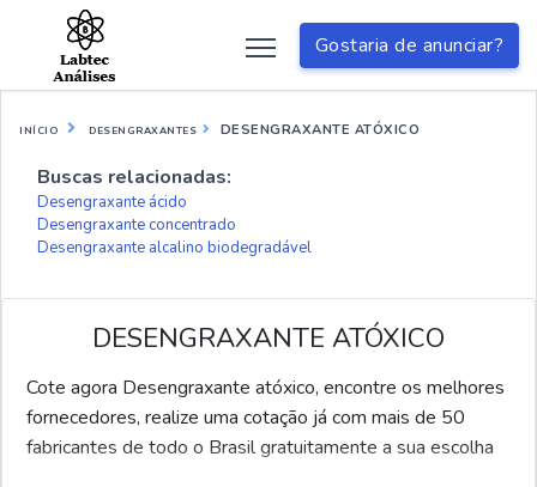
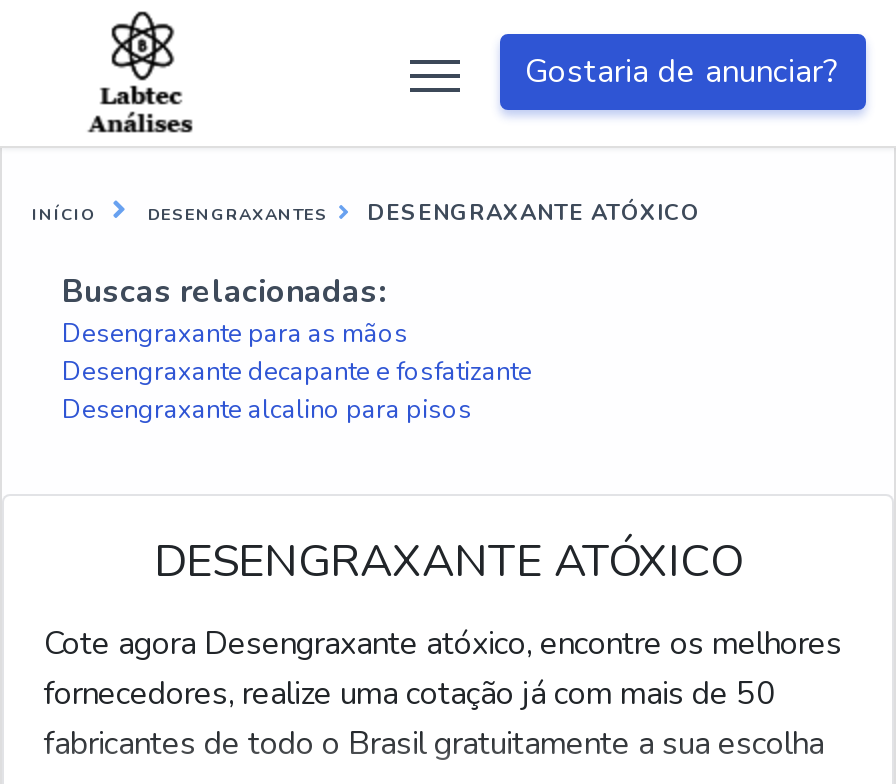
[37,191,312,258] Desengraxante ácido | Desengraxante concentrado | Desengraxante alcalino biodegradável -> [62,316,532,428] Desengraxante para as mãos | Desengraxante decapante e fosfatizante | Desengraxante alcalino para pisos

